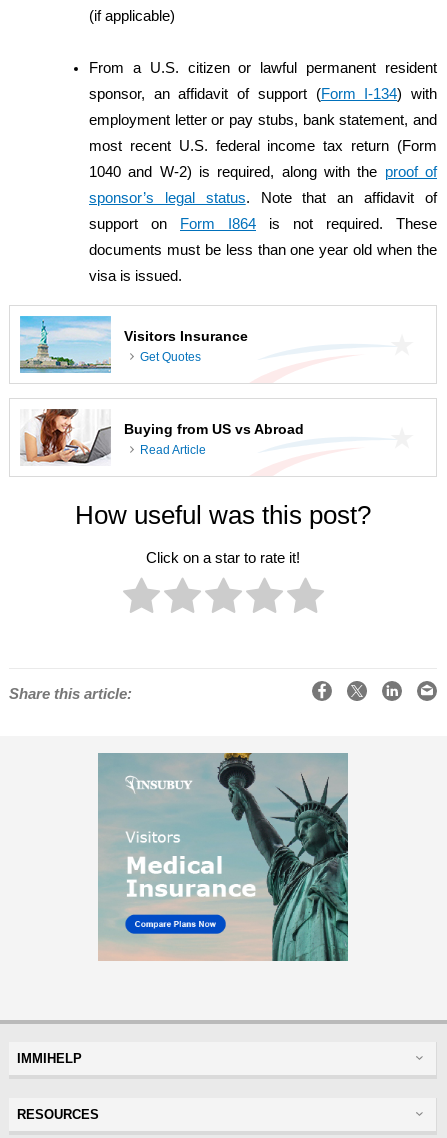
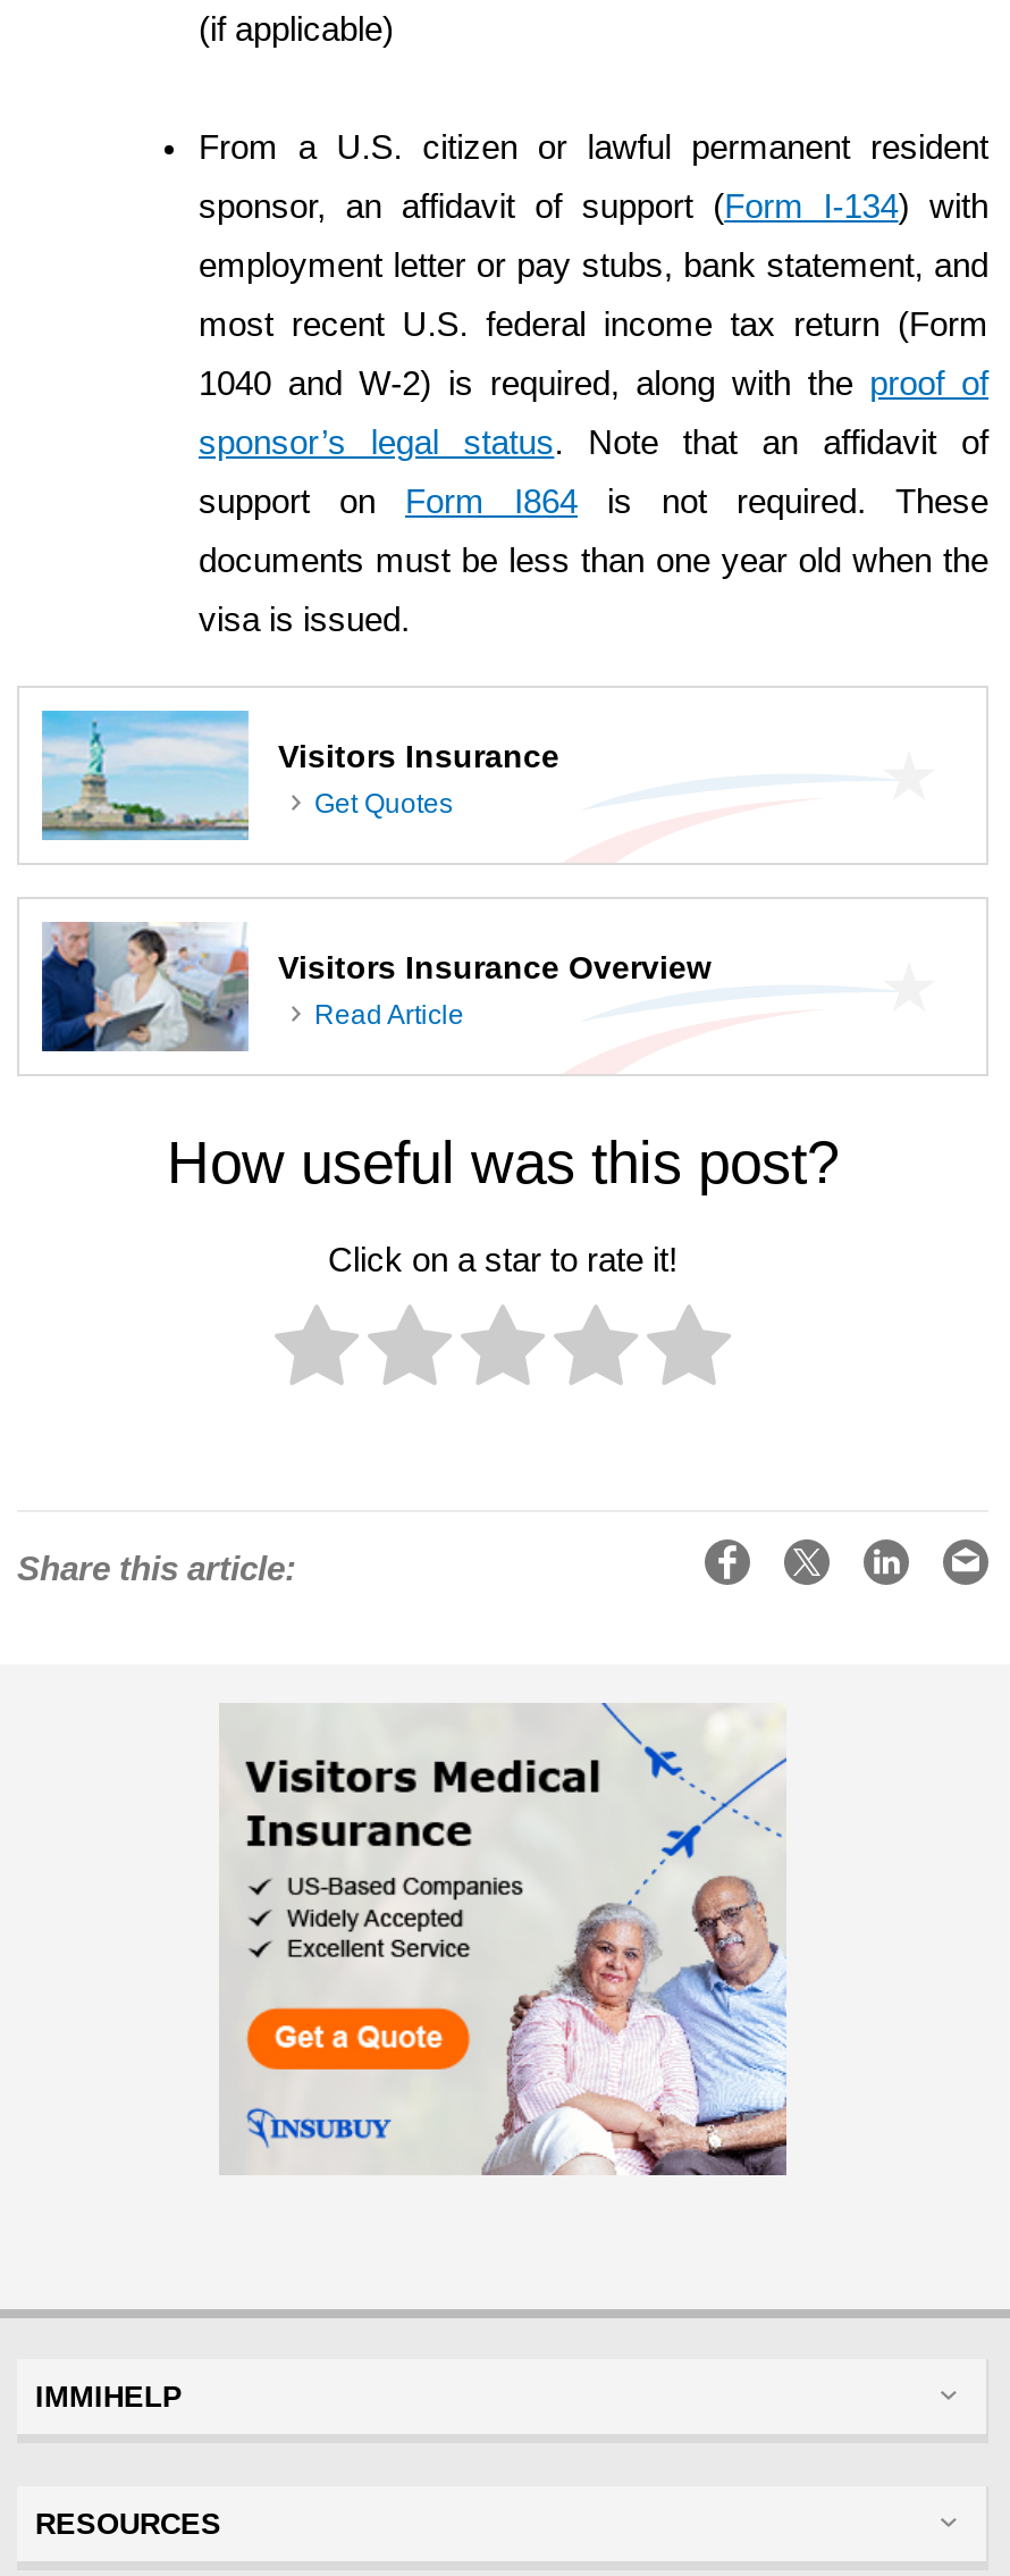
[20,408,304,466] [image] | Buying from US vs Abroad -> [40,920,712,1054] [image] | Visitors Insurance Overview
[98,752,349,962] [image] -> [221,1703,789,2178] [image]

